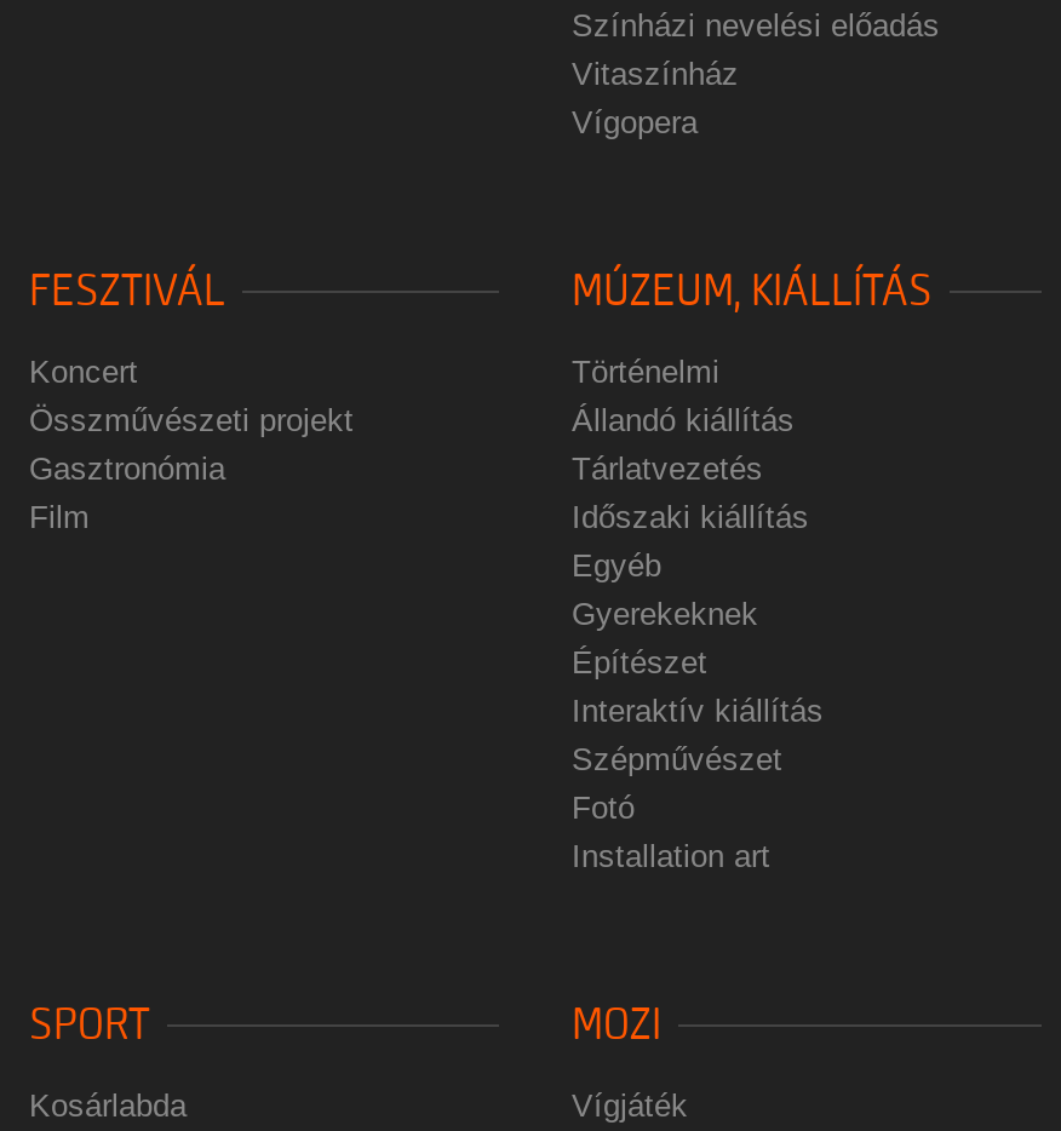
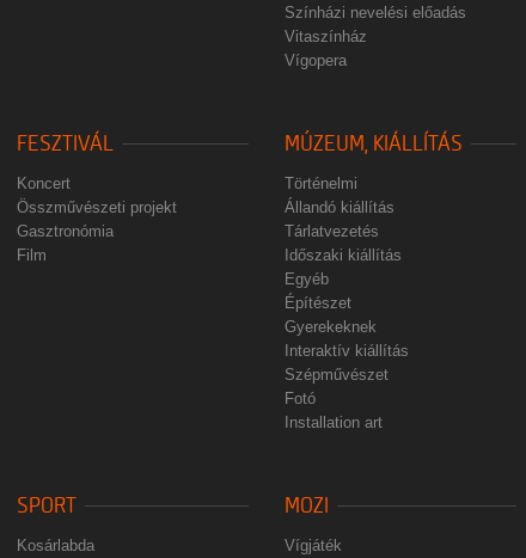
moved [572,595,758,632] -> [285,318,377,336]: Gyerekeknek
moved [572,644,707,680] -> [285,294,351,312]: Építészet

